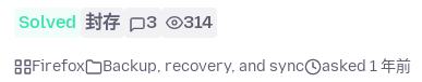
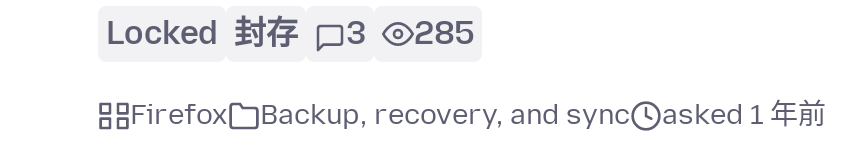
[19,12,120,33] Solved 封存 -> [106,15,298,53] Locked 封存
[183,12,213,33] 314 -> [414,15,474,53] 285

